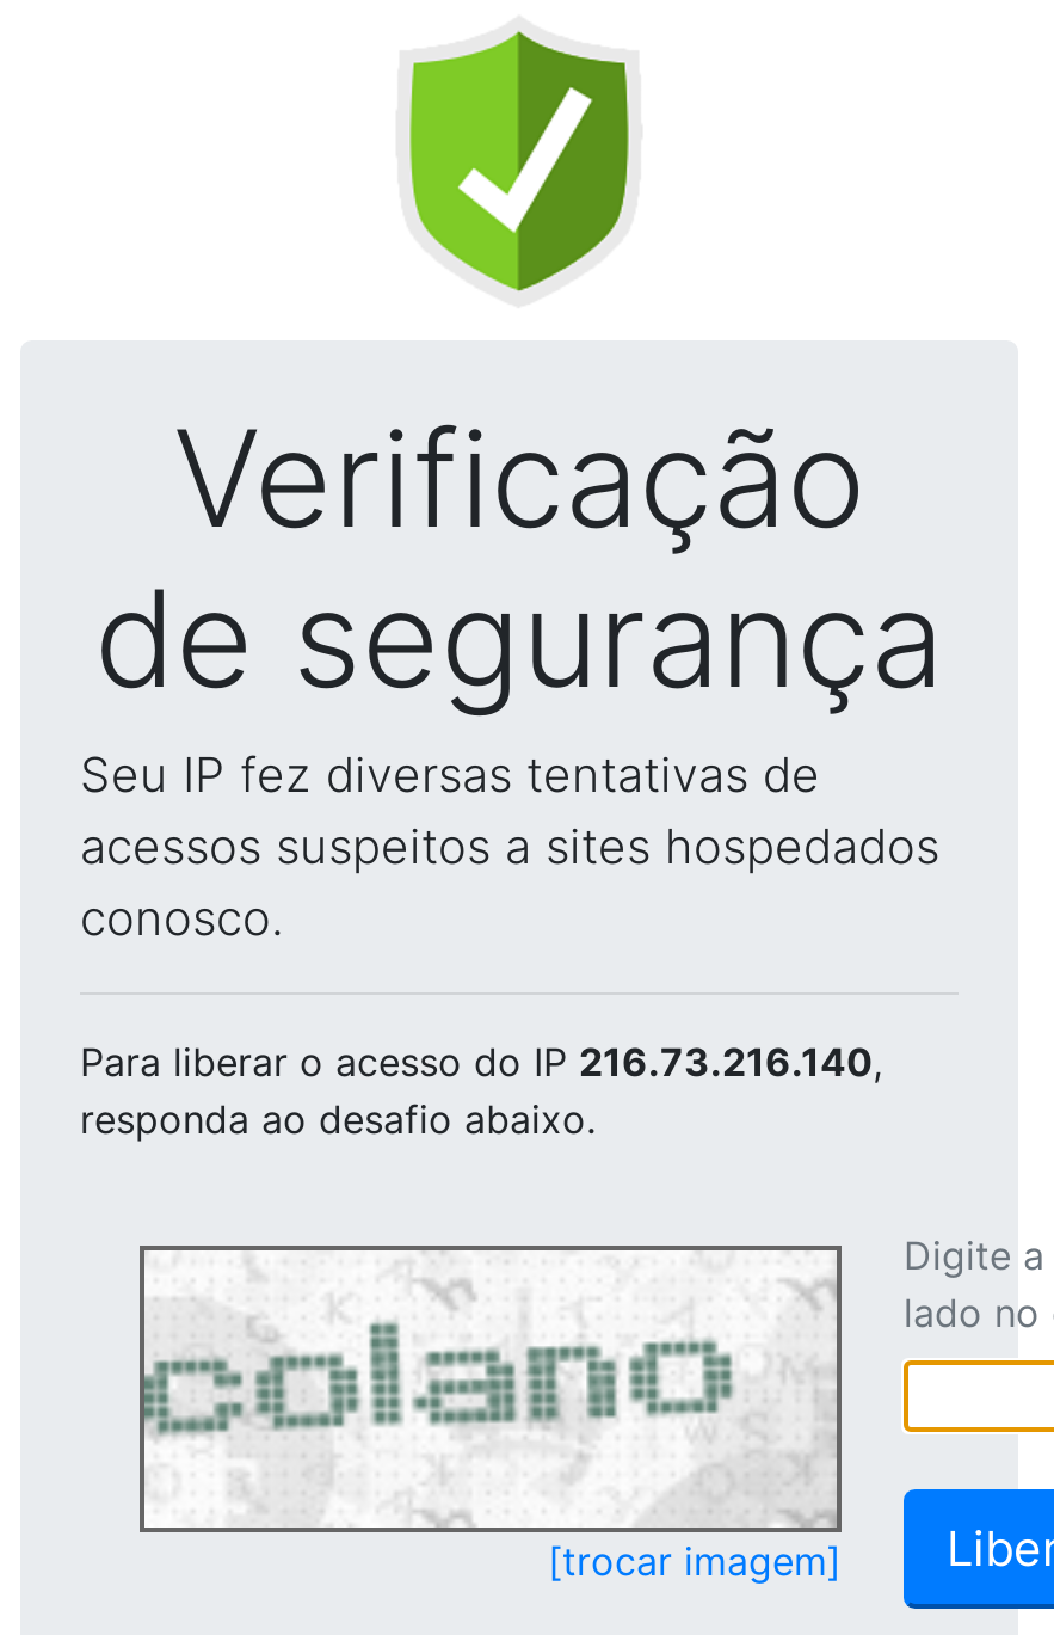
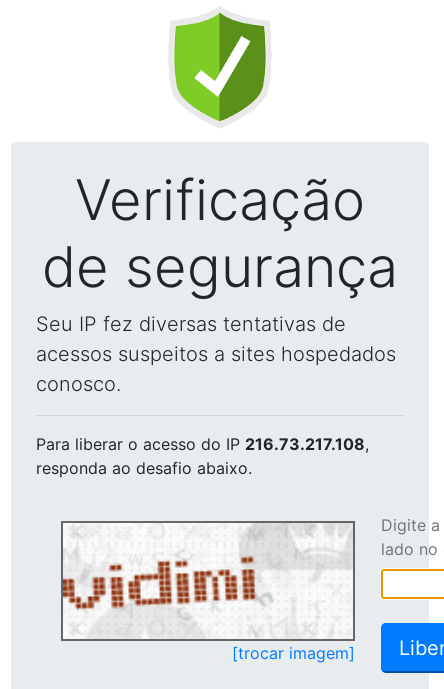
[80,1038,882,1086] Para liberar o acesso do IP 216.73.216.140, -> [36,434,369,454] Para liberar o acesso do IP 216.73.217.108,
[144,1253,832,1523] [image] -> [62,525,352,638] [image]

